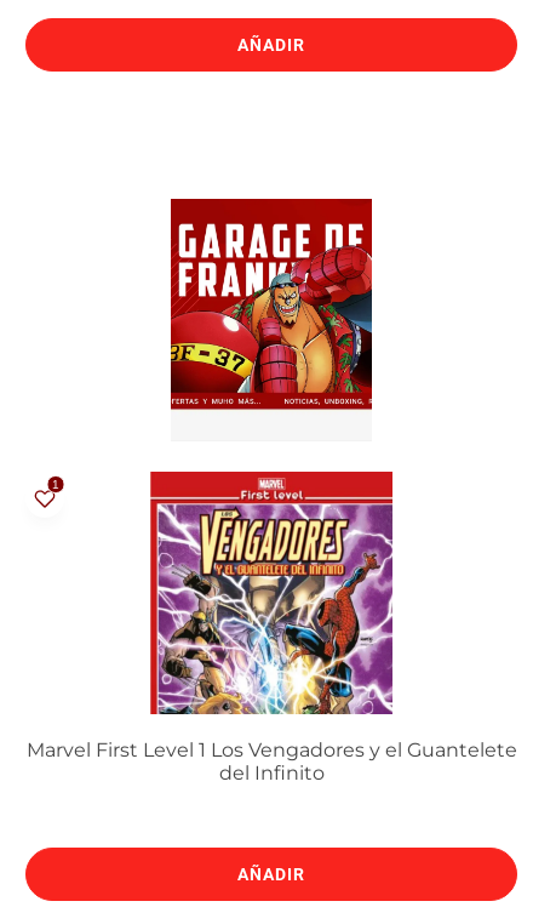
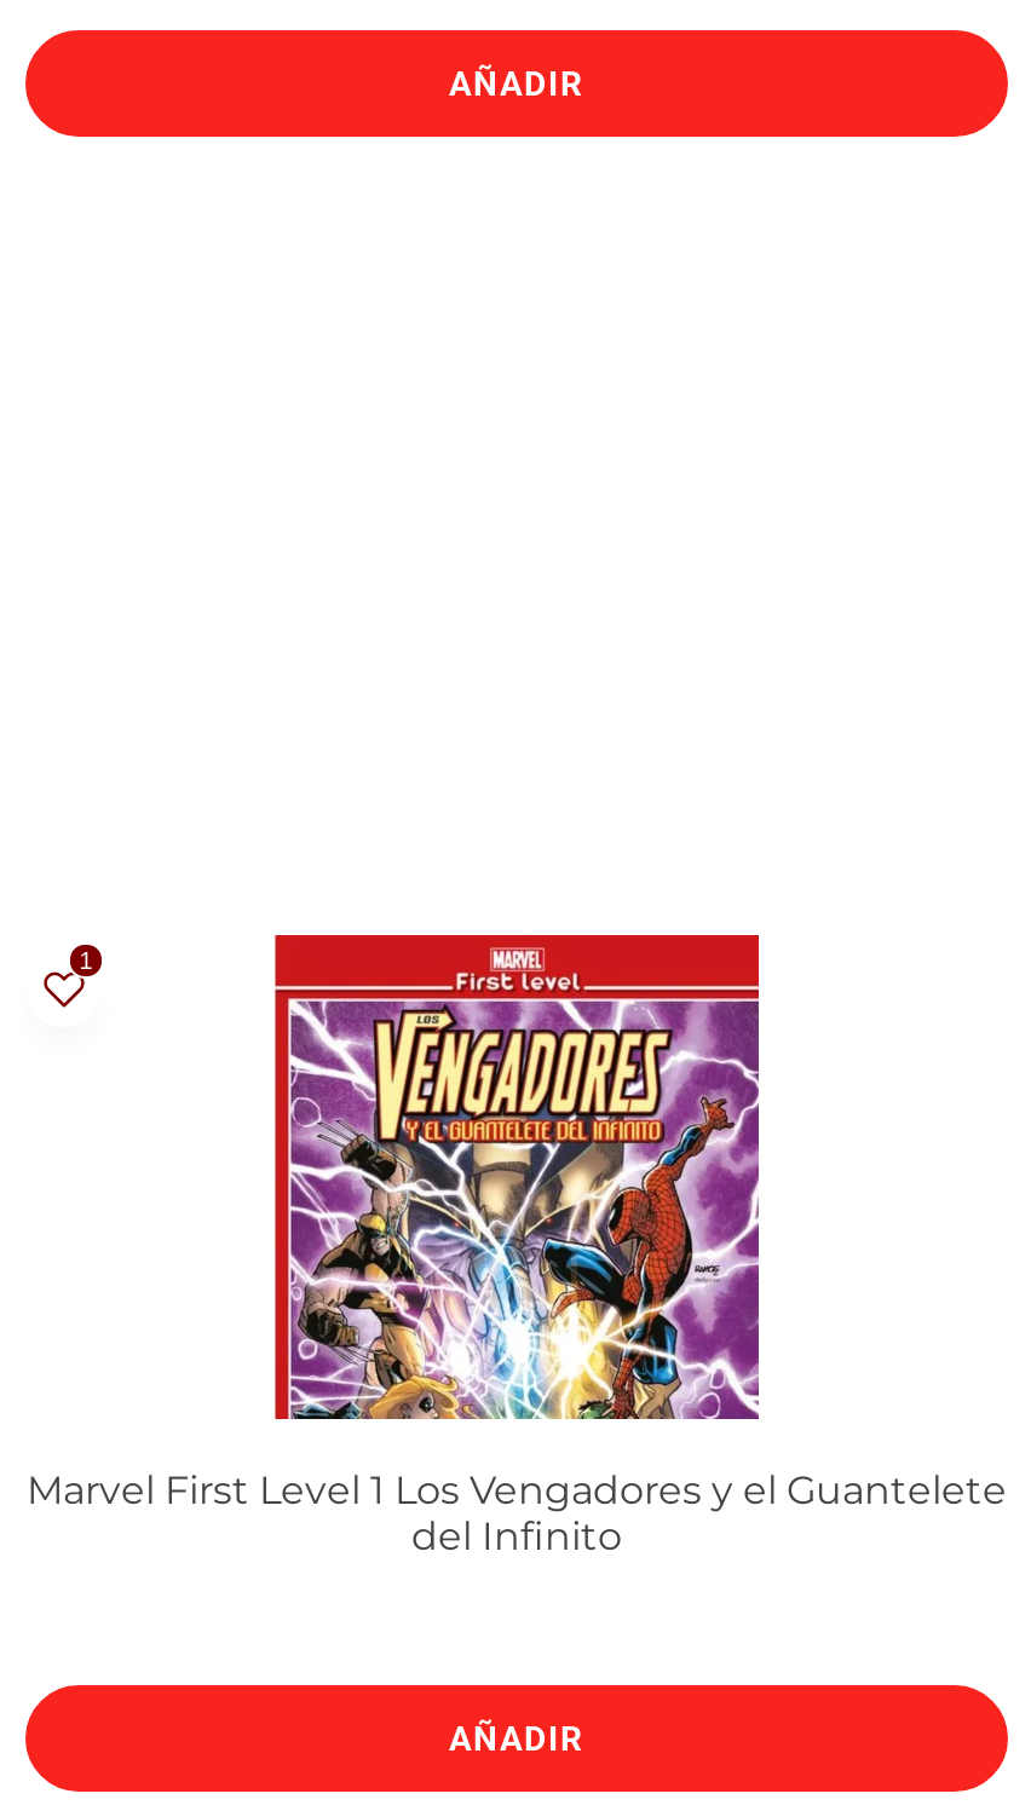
[170,198,373,411] [image] -> none

